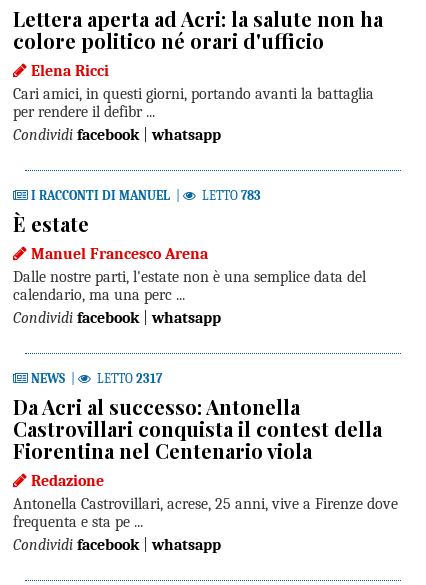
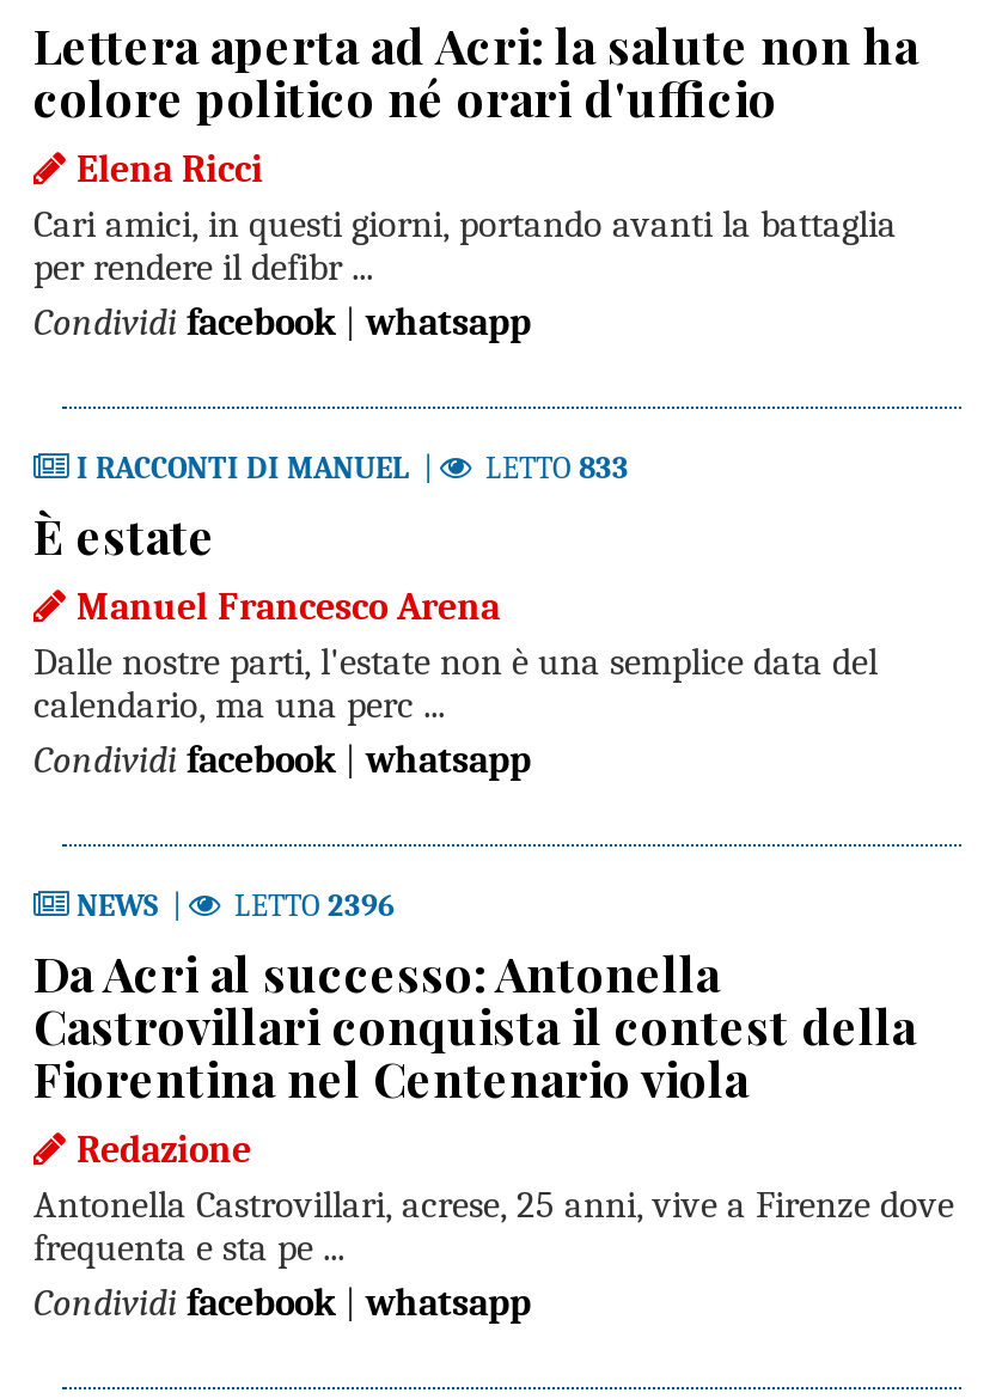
[196,188,261,203] LETTO 783 -> [471,450,629,485] LETTO 833
[91,371,162,386] LETTO 2317 -> [220,887,395,923] LETTO 2396

